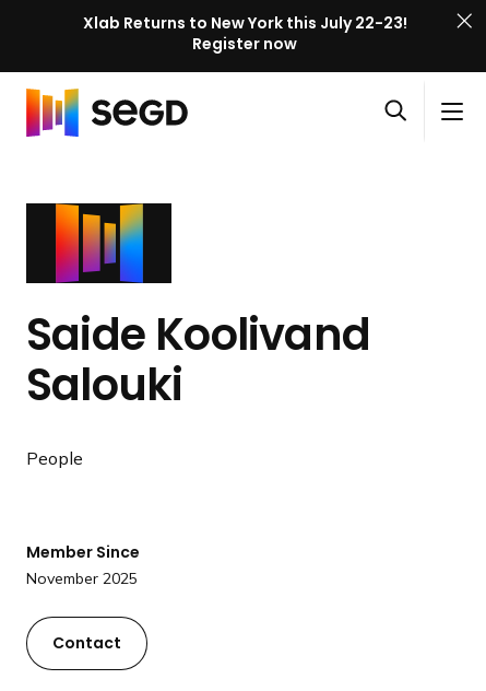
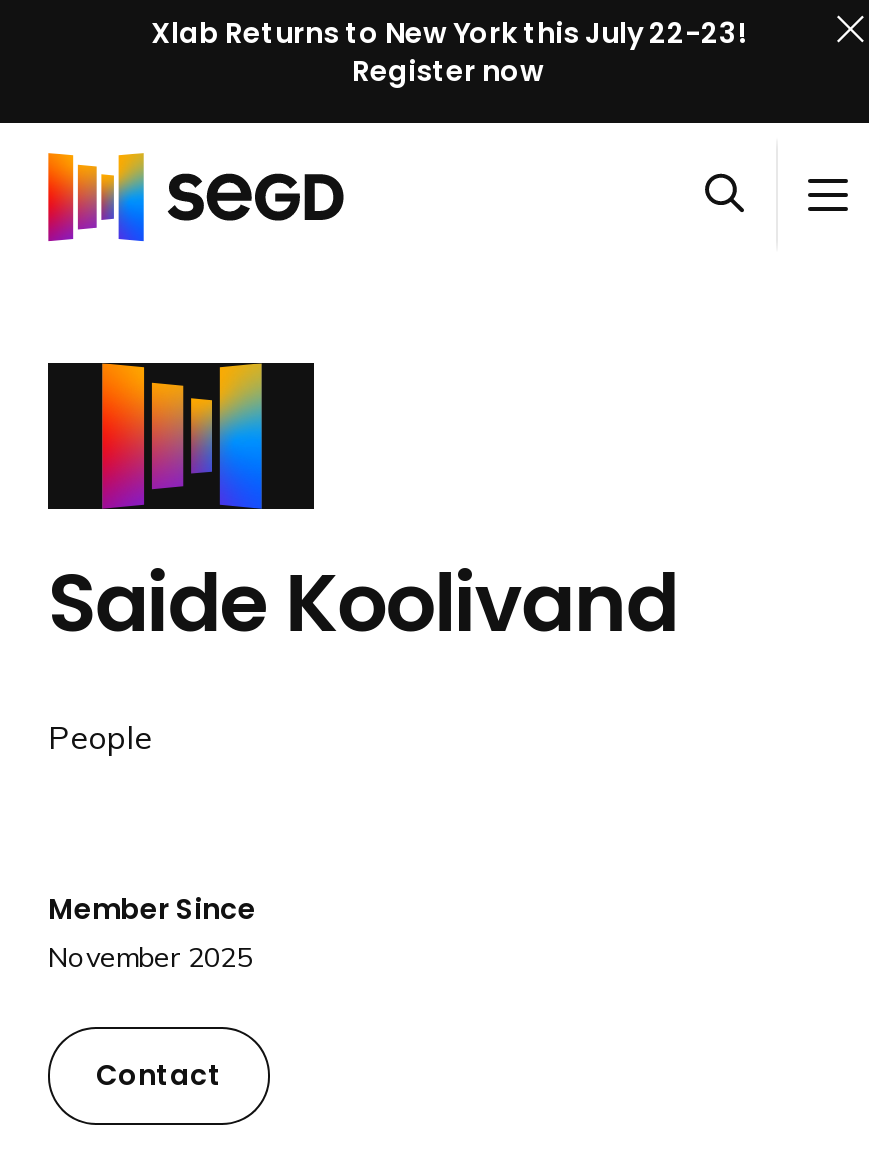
[26,355,183,416] Salouki -> none

